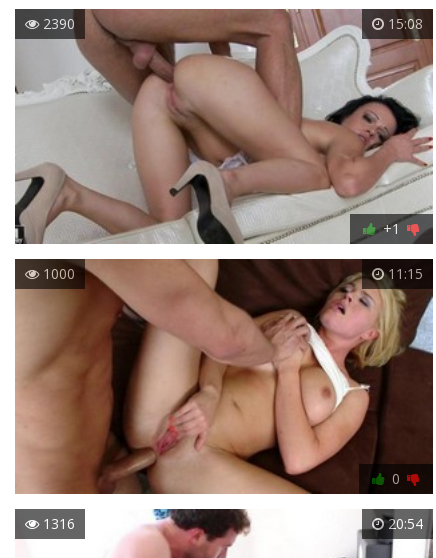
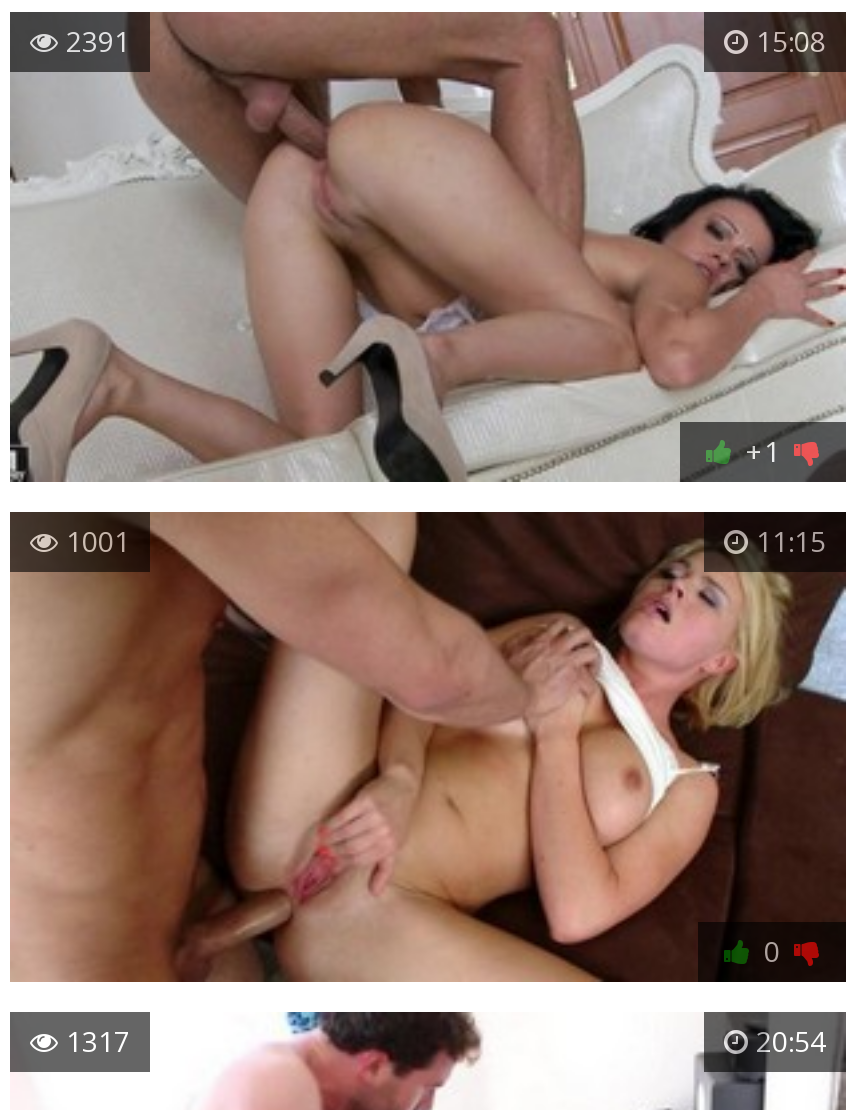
[39,14,75,33] 2390 -> [58,22,130,60] 2391
[39,264,75,283] 1000 -> [58,523,130,561] 1001
[39,514,75,533] 1316 -> [58,1023,130,1061] 1317

